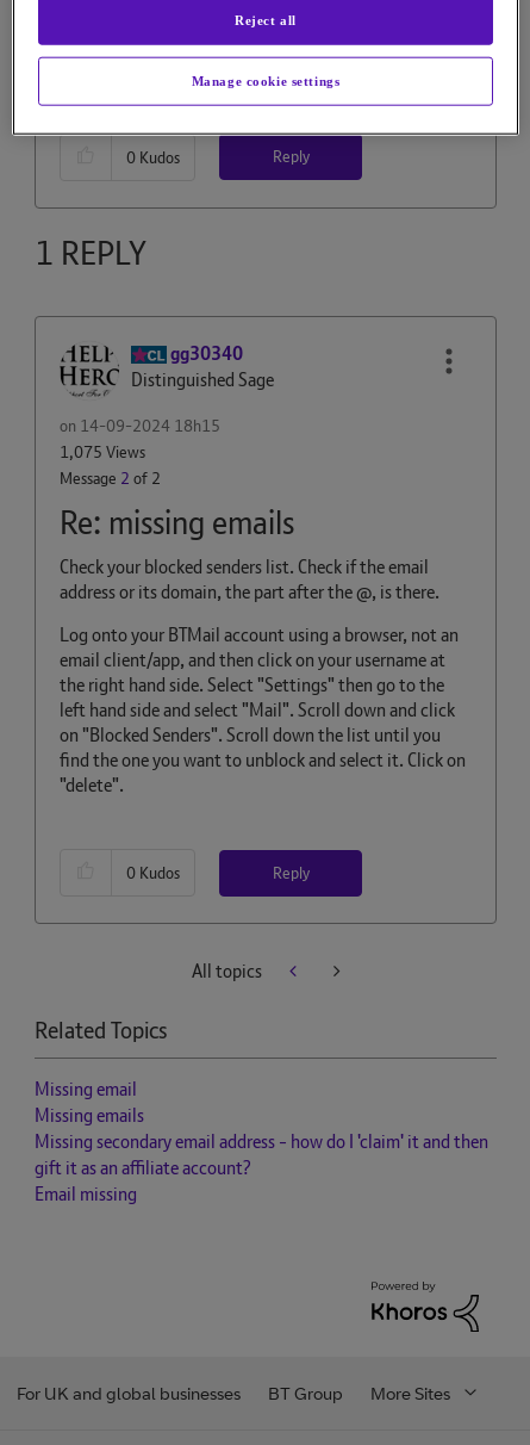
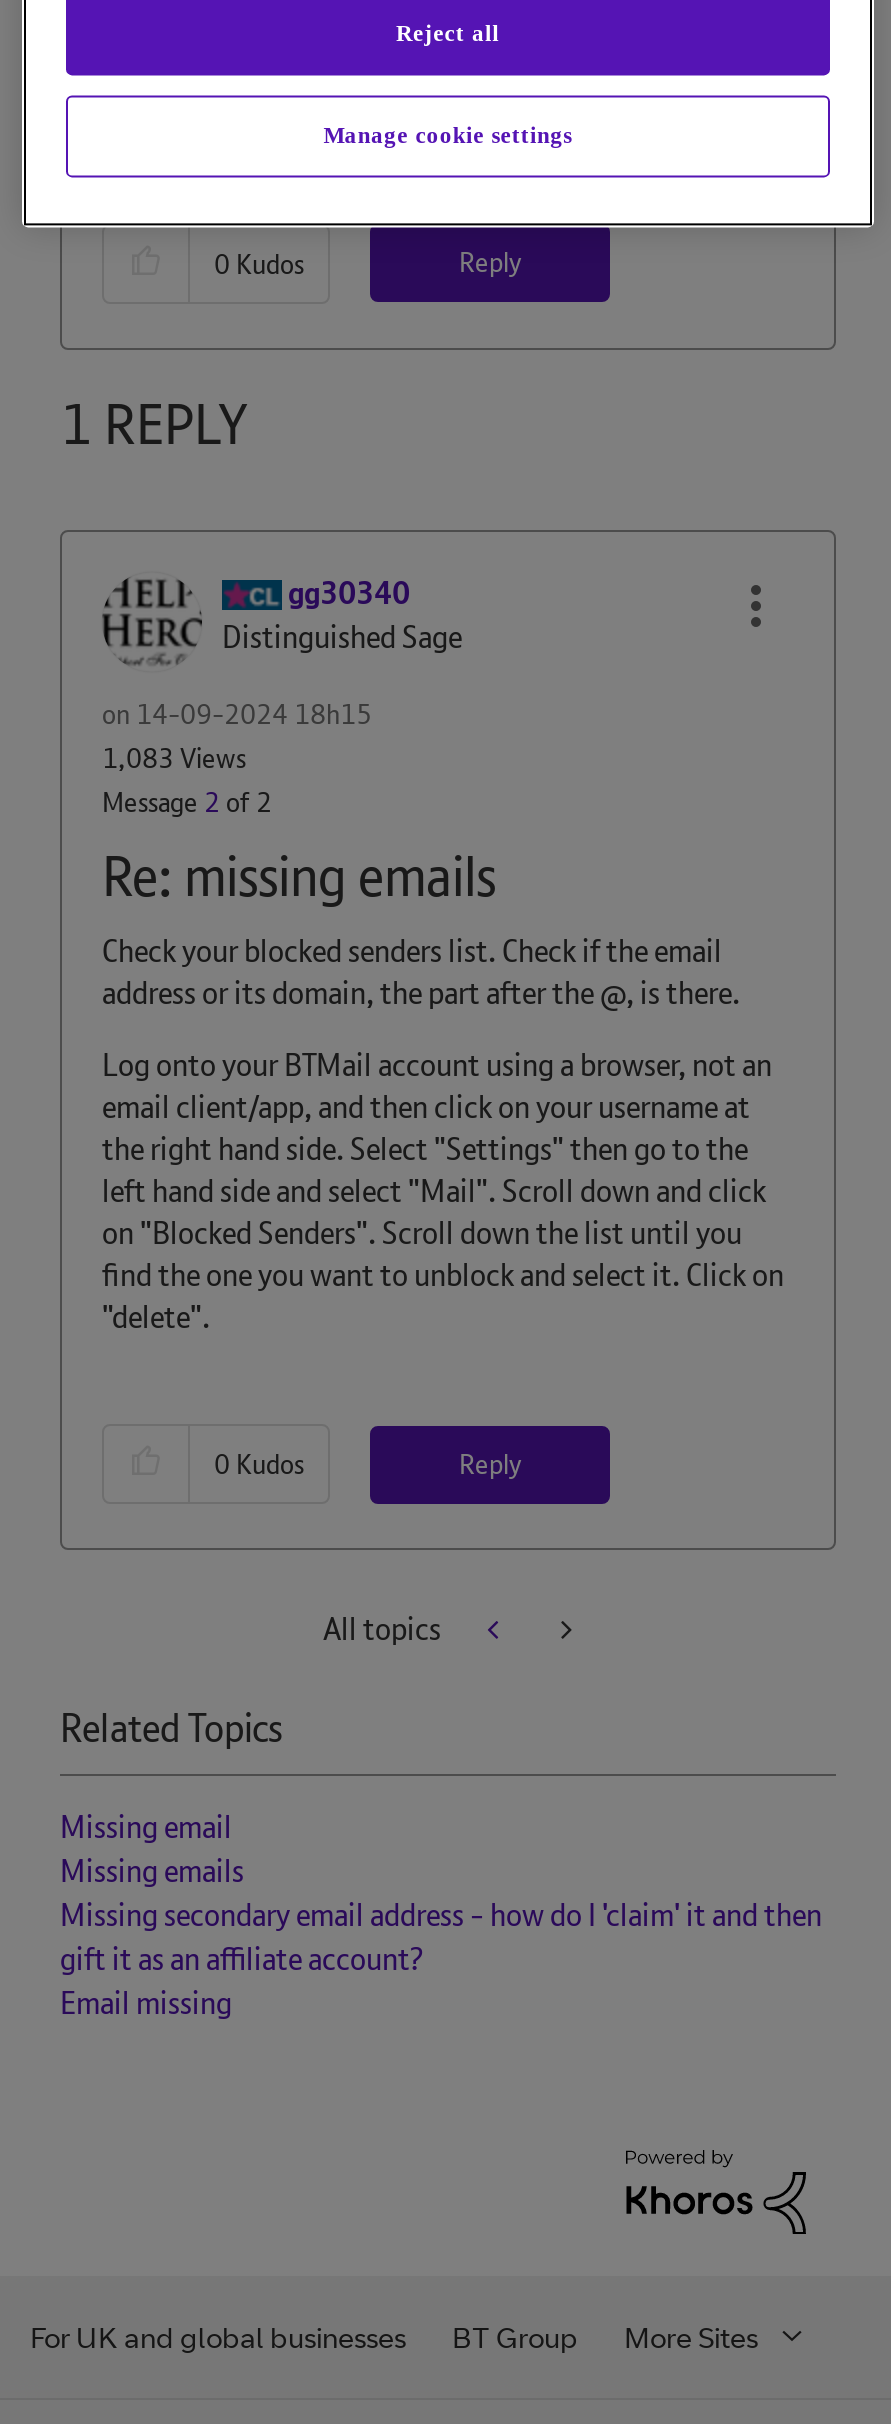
[60,441,145,462] 1,075 Views -> [102,739,246,775] 1,083 Views

